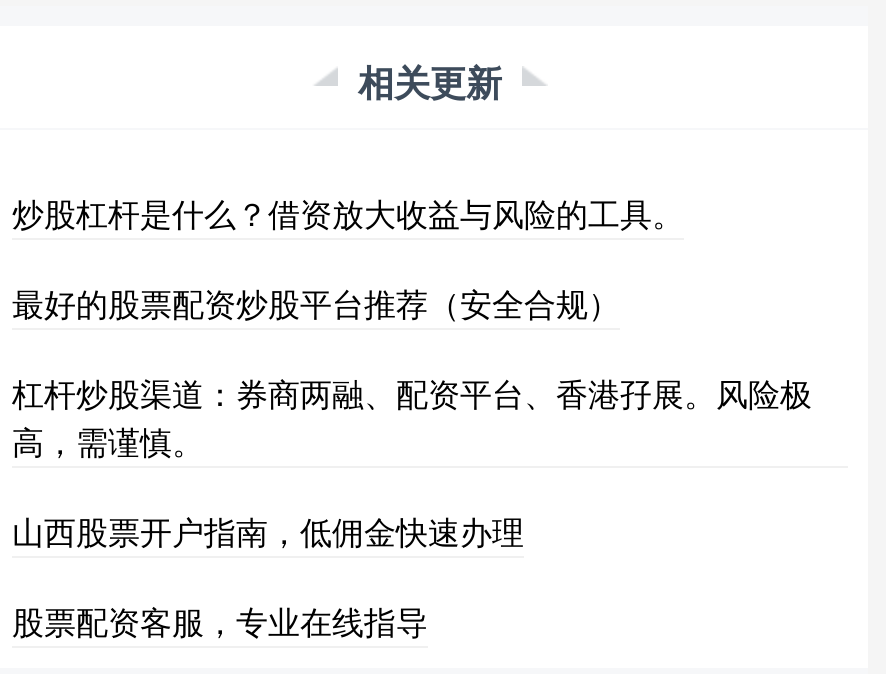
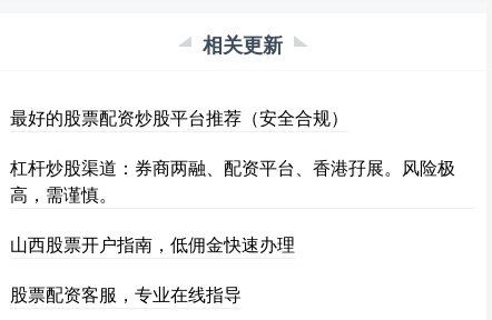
[12,190,684,236] 炒股杠杆是什么？借资放大收益与风险的工具。 -> none

